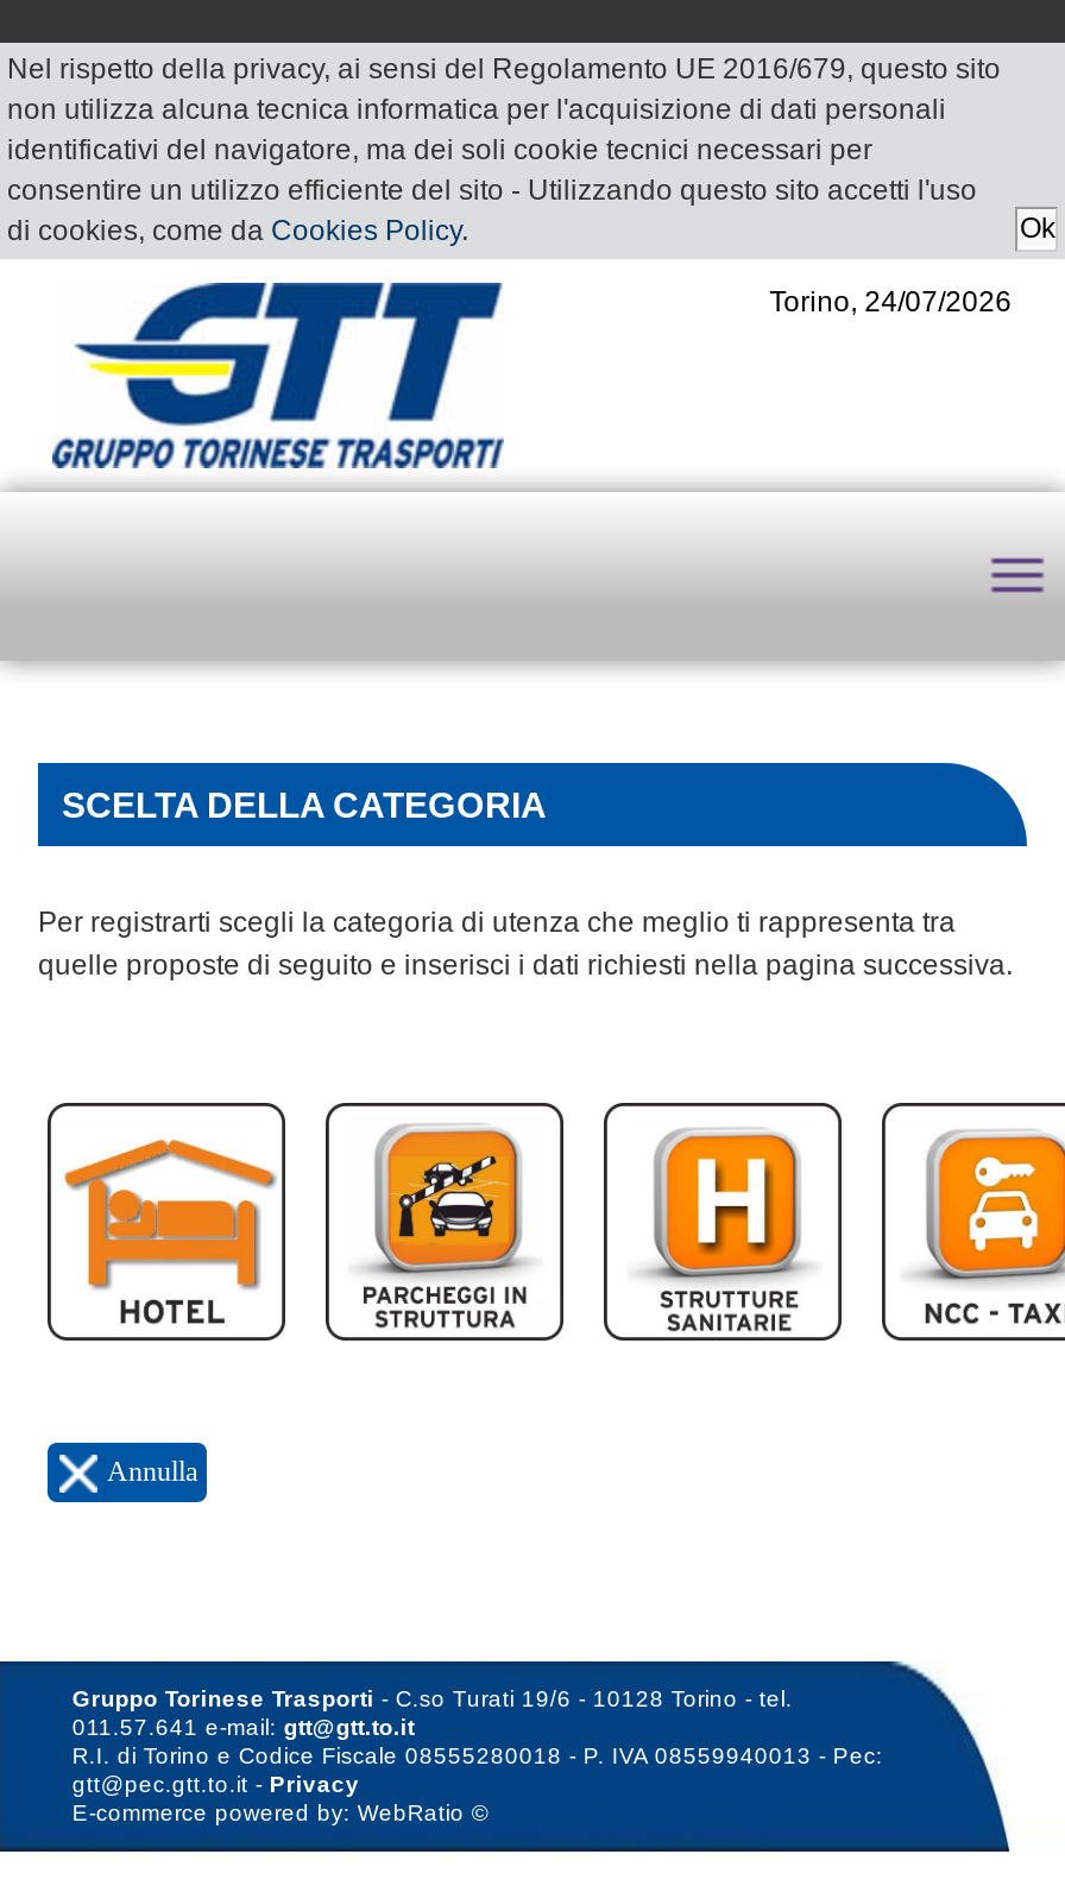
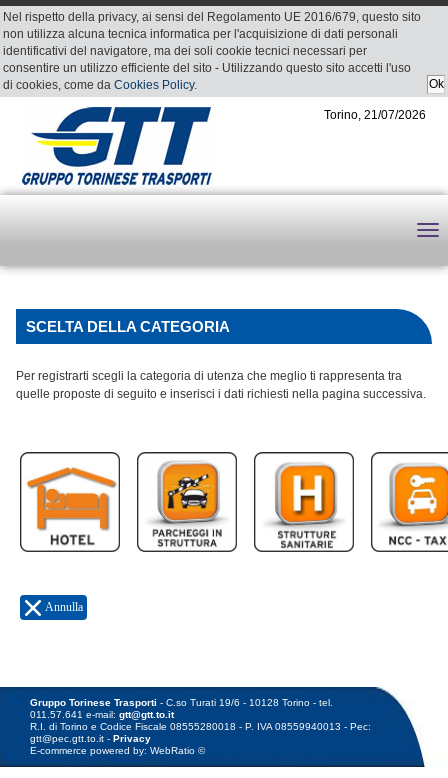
[769,285,1012,319] Torino, 24/07/2026 -> [324,108,426,122] Torino, 21/07/2026

